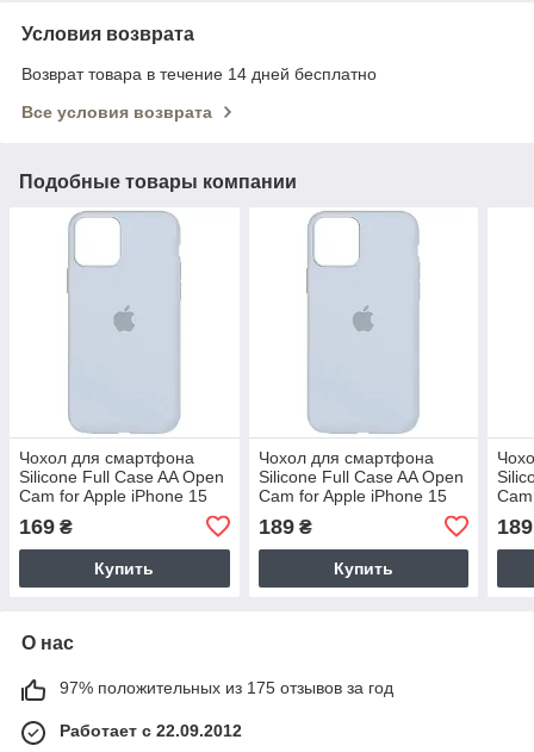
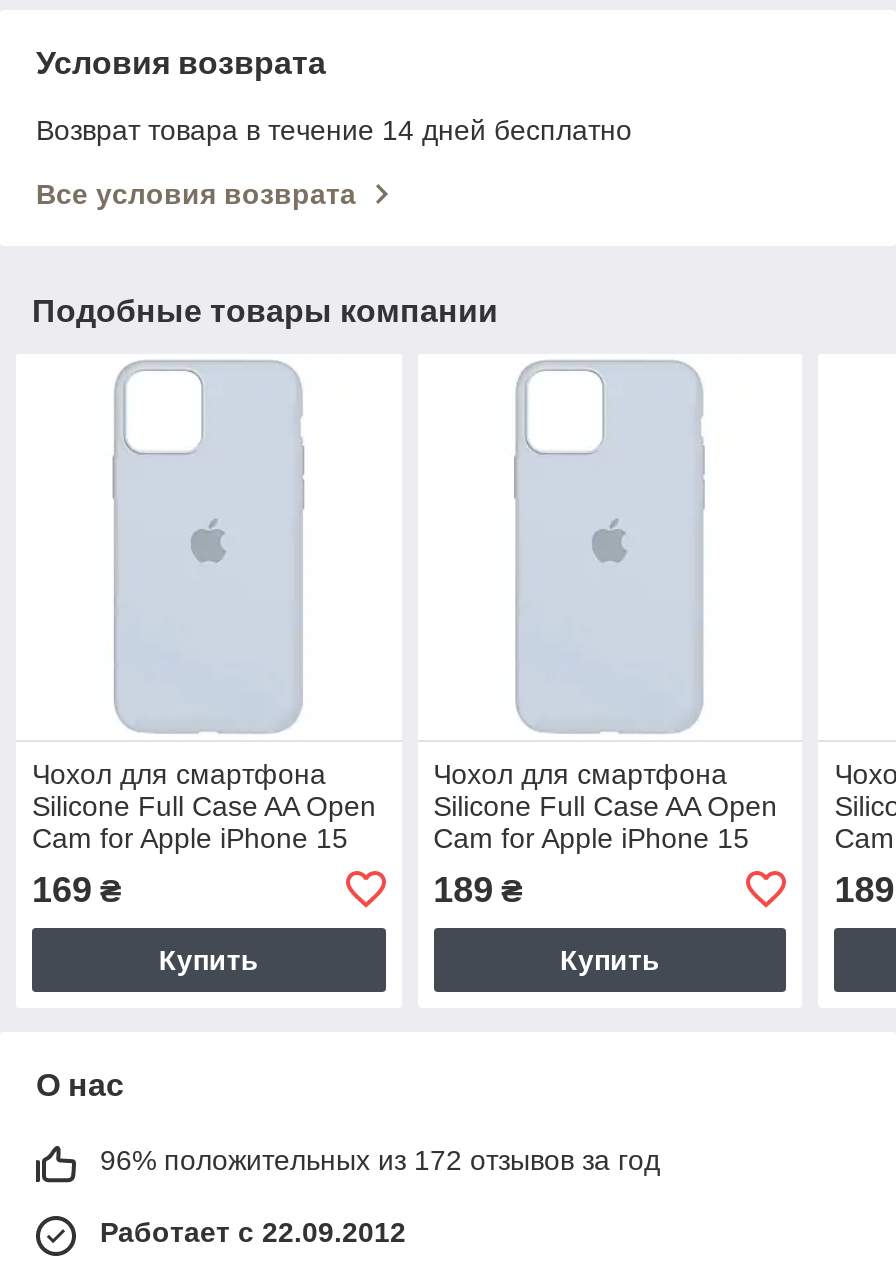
[60,678,393,697] 97% положительных из 175 отзывов за год -> [100,1144,660,1176] 96% положительных из 172 отзывов за год

